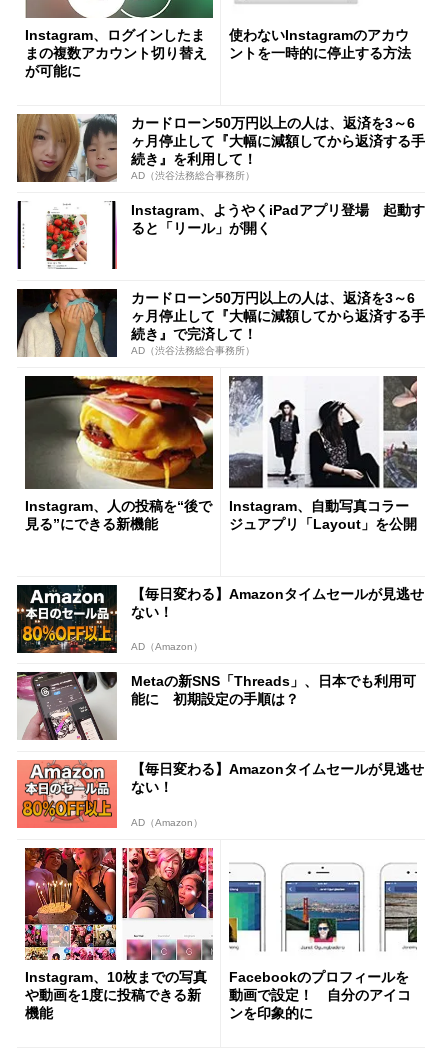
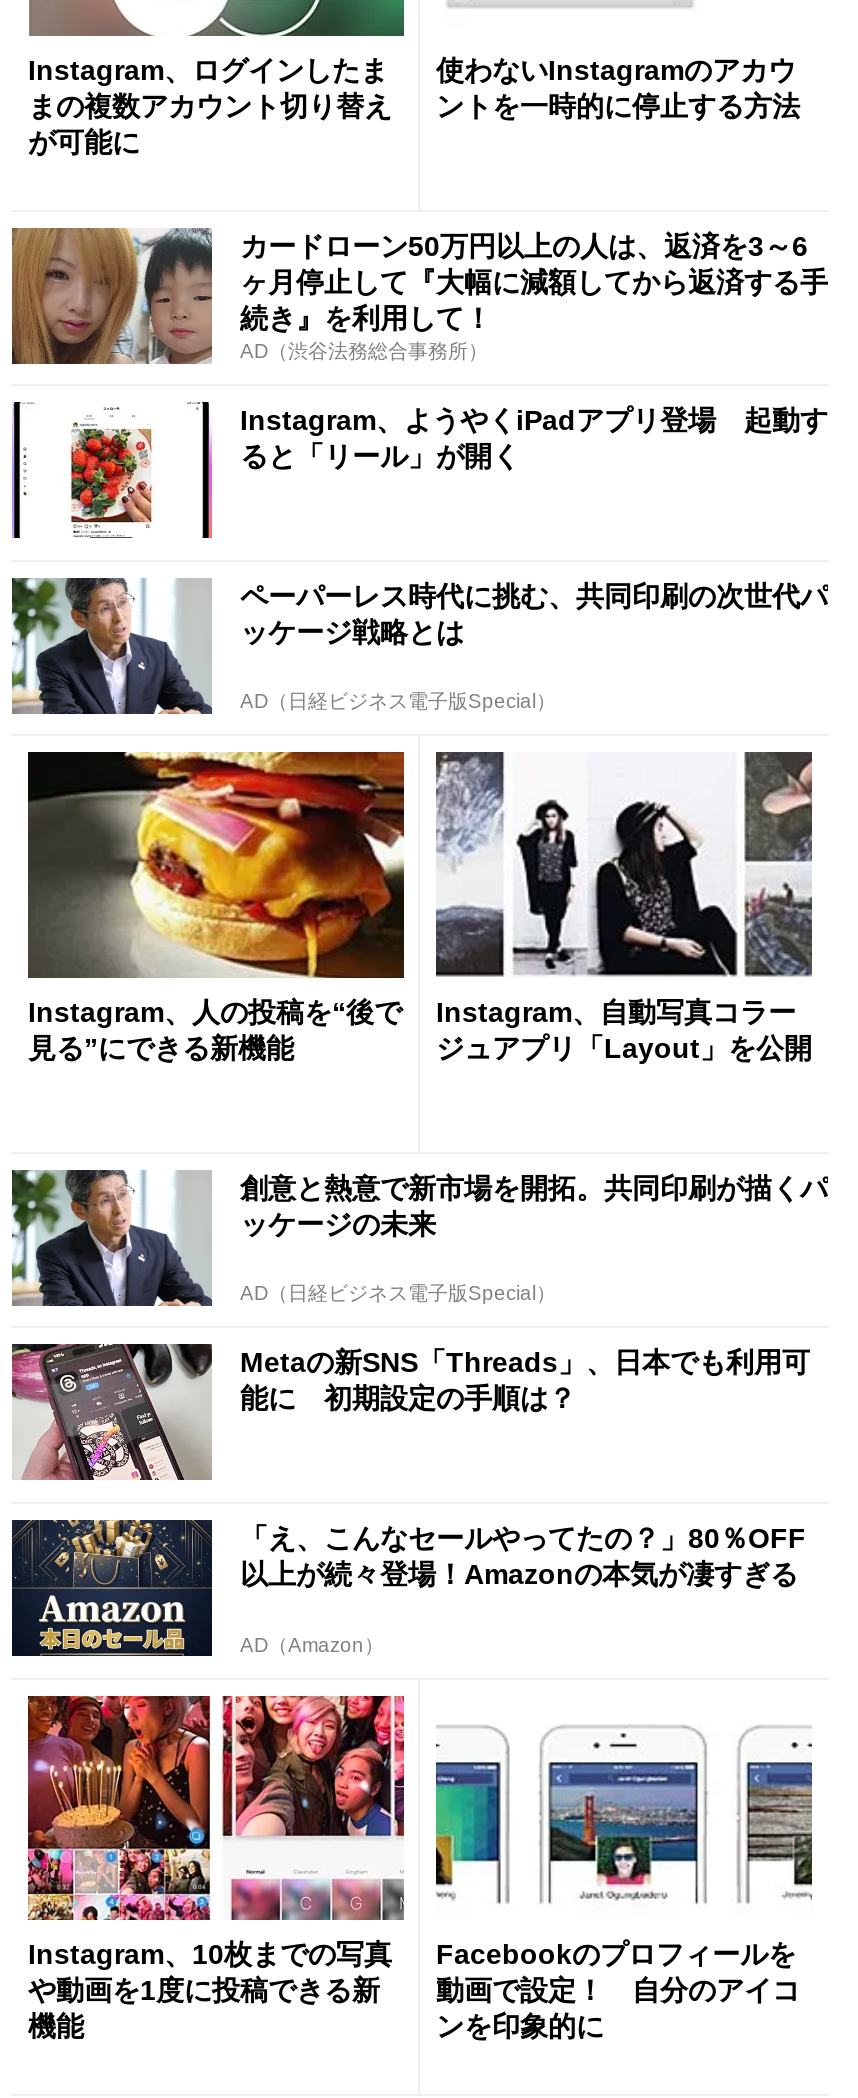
[16,288,425,358] [image] | カードローン50万円以上の人は、返済を3～6 | ヶ月停止して『大幅に減額してから返済する手 | 続き』で完済して！ | AD（渋谷法務総合事務所） -> [10,576,828,716] [image] | ペーパーレス時代に挑む、共同印刷の次世代パ | ッケージ戦略とは | AD（日経ビジネス電子版Special）
[16,584,424,654] [image] | 【毎日変わる】Amazonタイムセールが見逃せ | ない！ -> [10,1170,828,1308] [image] | 創意と熱意で新市場を開拓。共同印刷が描くパ | ッケージの未来
[131,641,203,652] AD（Amazon） -> [240,1283,556,1305] AD（日経ビジネス電子版Special）
[16,759,424,829] [image] | 【毎日変わる】Amazonタイムセールが見逃せ | ない！ -> [10,1518,806,1658] [image] | 「え、こんなセールやってたの？」80％OFF | 以上が続々登場！Amazonの本気が凄すぎる

